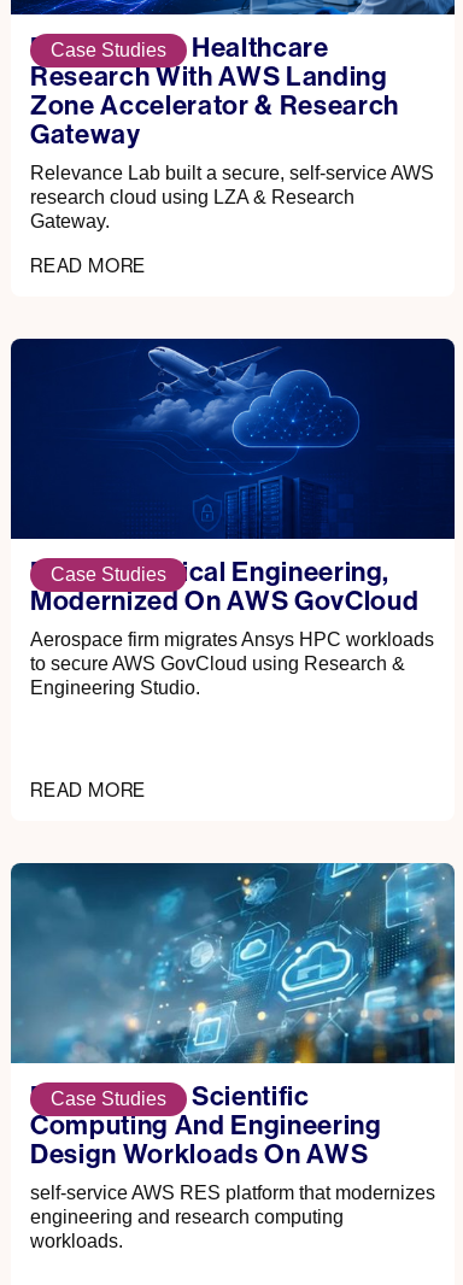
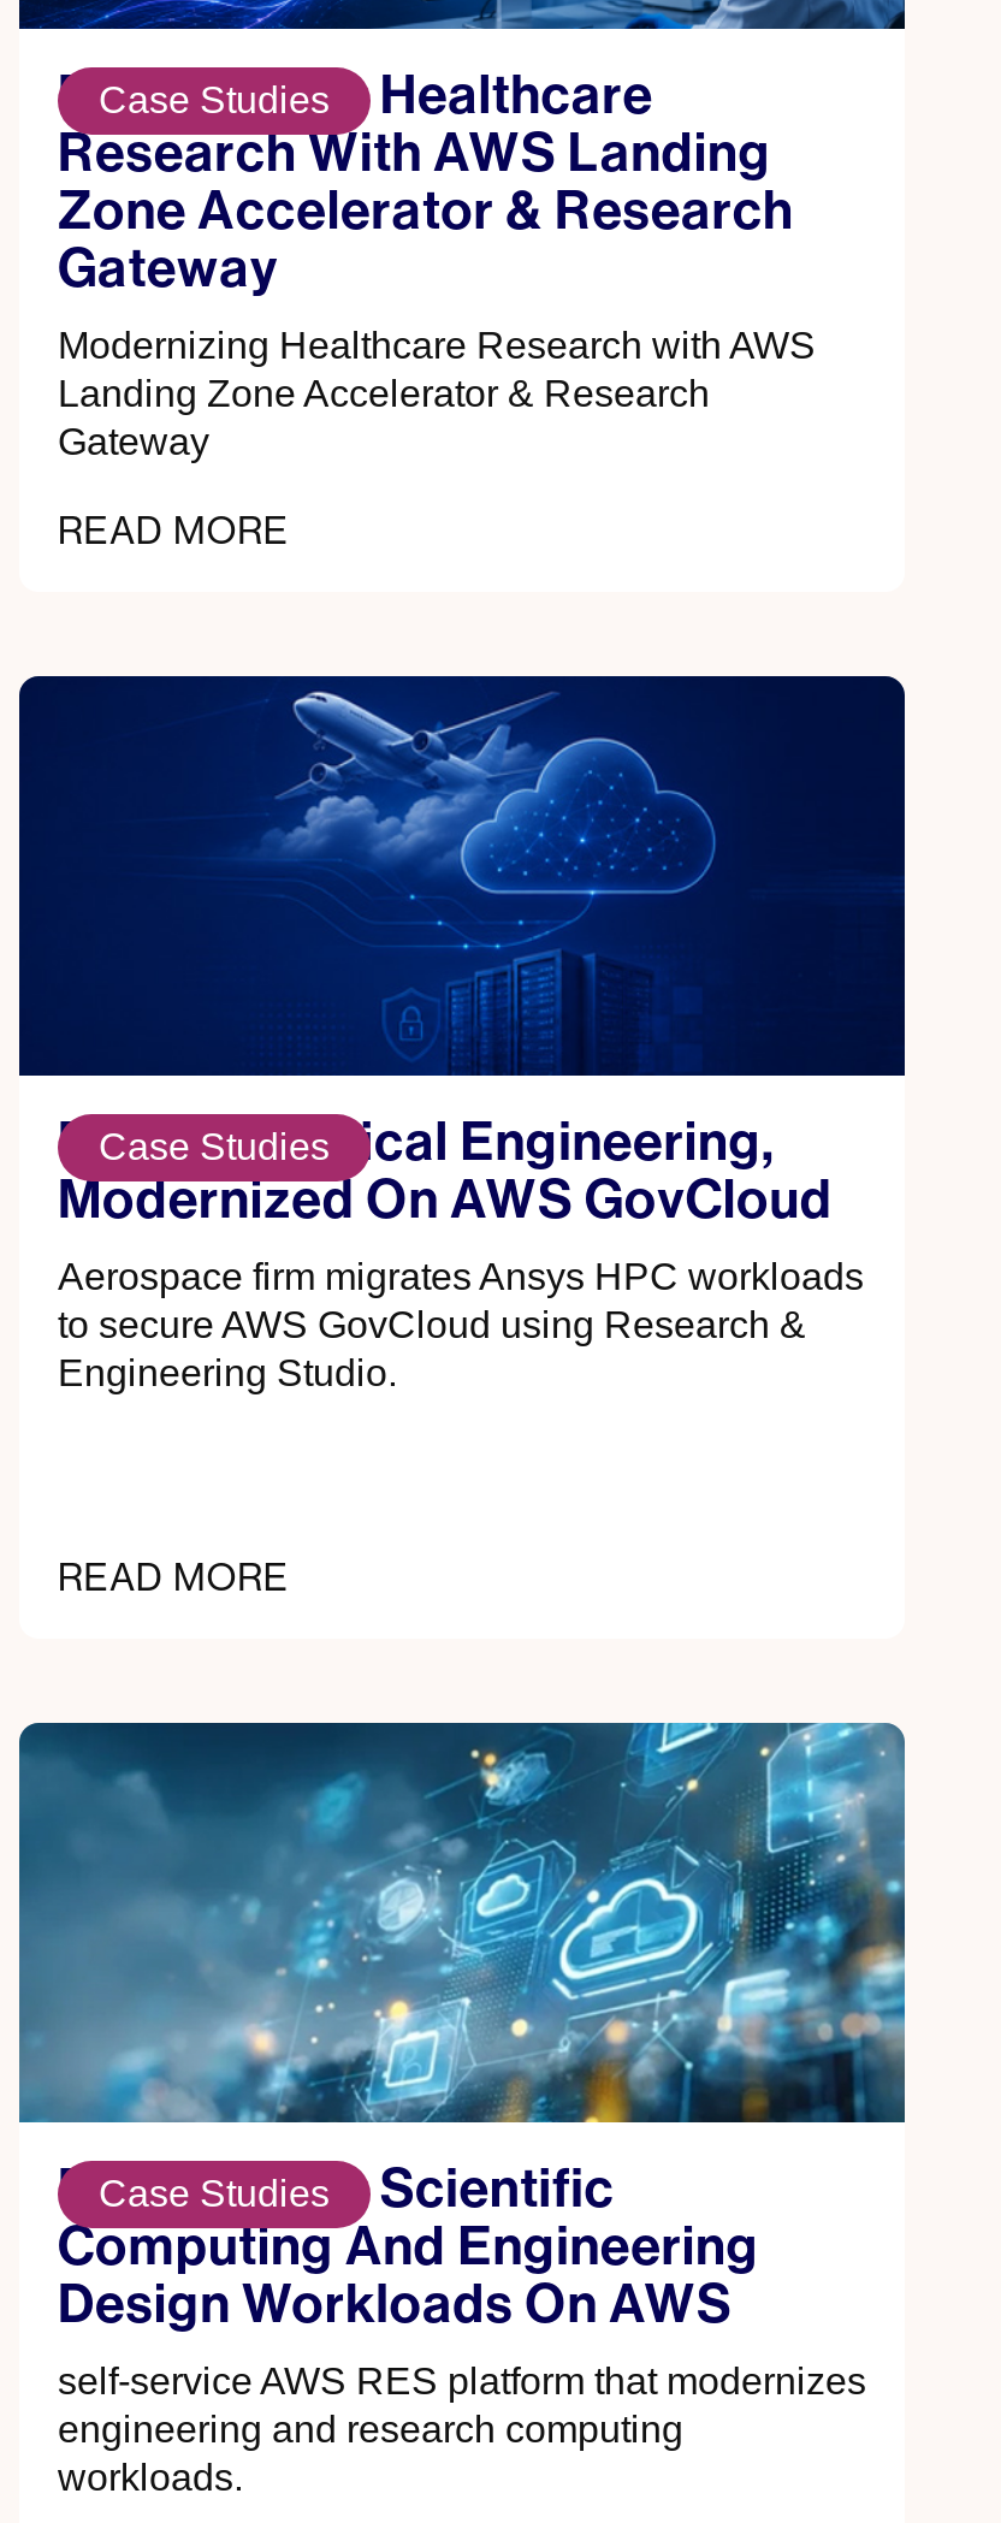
[30,163,434,231] Relevance Lab built a secure, self-service AWS | research cloud using LZA & Research | Gateway. -> [58,325,816,462] Modernizing Healthcare Research with AWS | Landing Zone Accelerator & Research | Gateway

